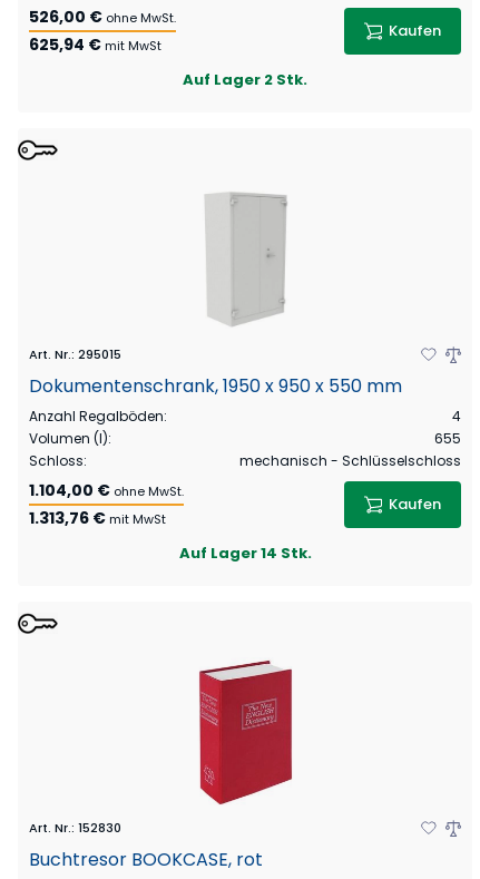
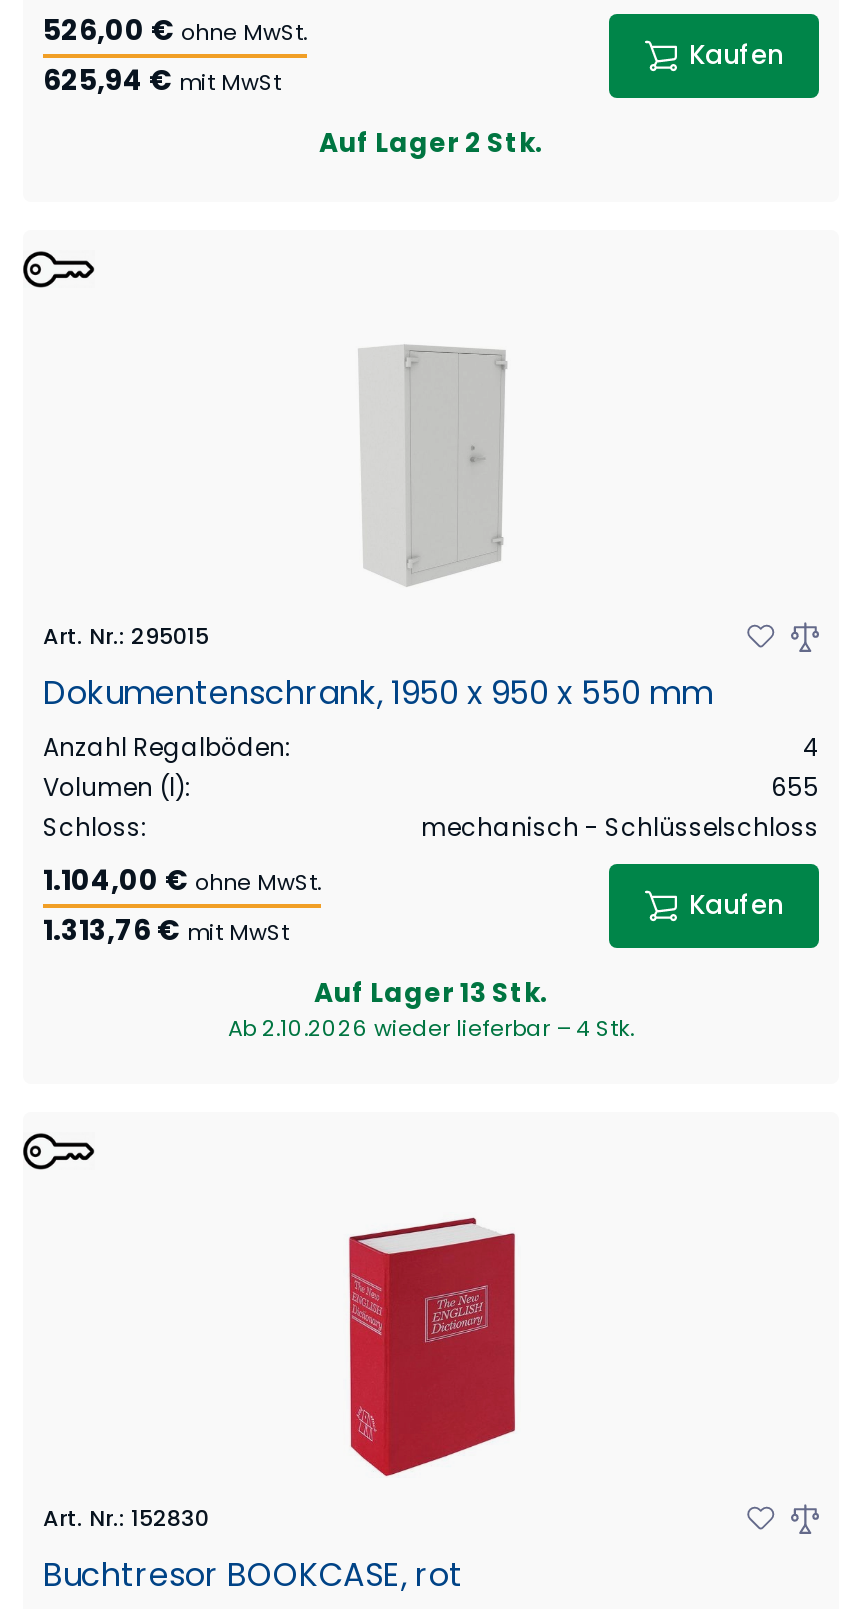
[179,543,311,564] Auf Lager 14 Stk. -> [228,974,634,1044] Auf Lager 13 Stk. | Ab 2.10.2026 wieder lieferbar – 4 Stk.

